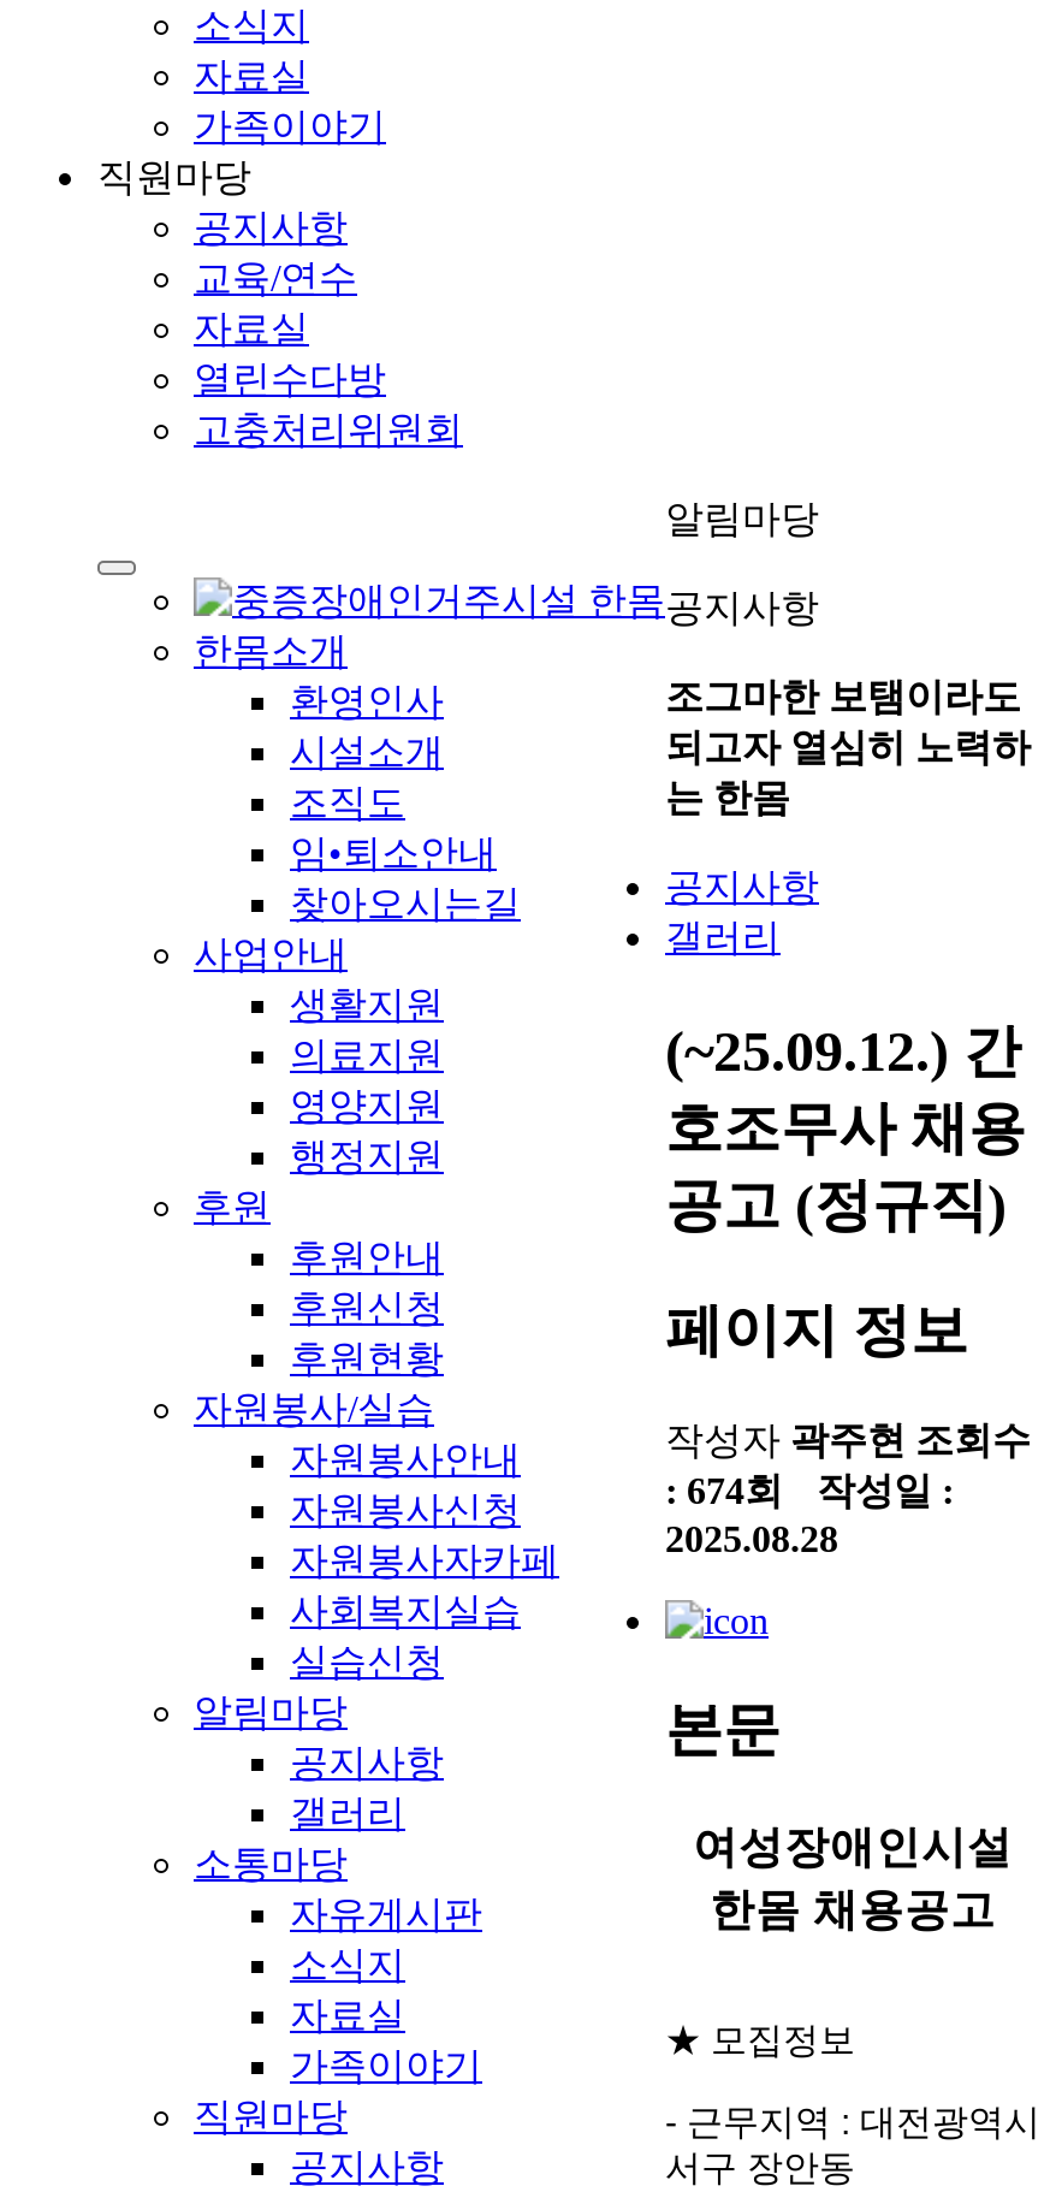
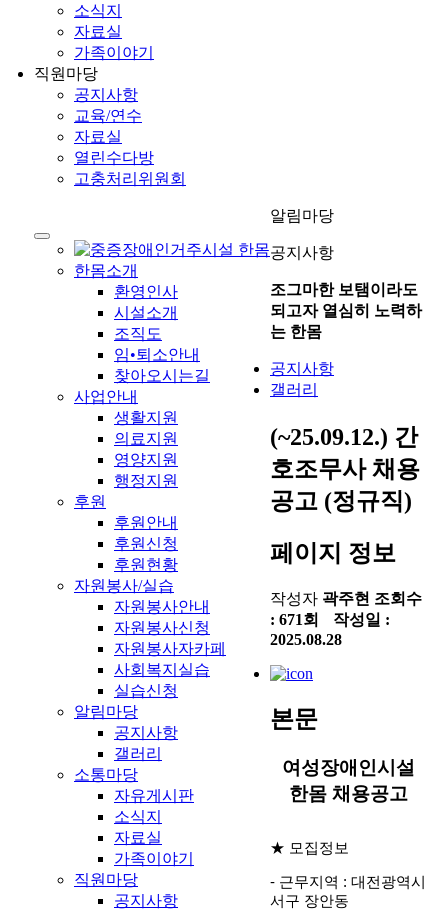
[665,1469,954,1510] : 674회 작성일 : -> [270,611,390,628] : 671회 작성일 :

